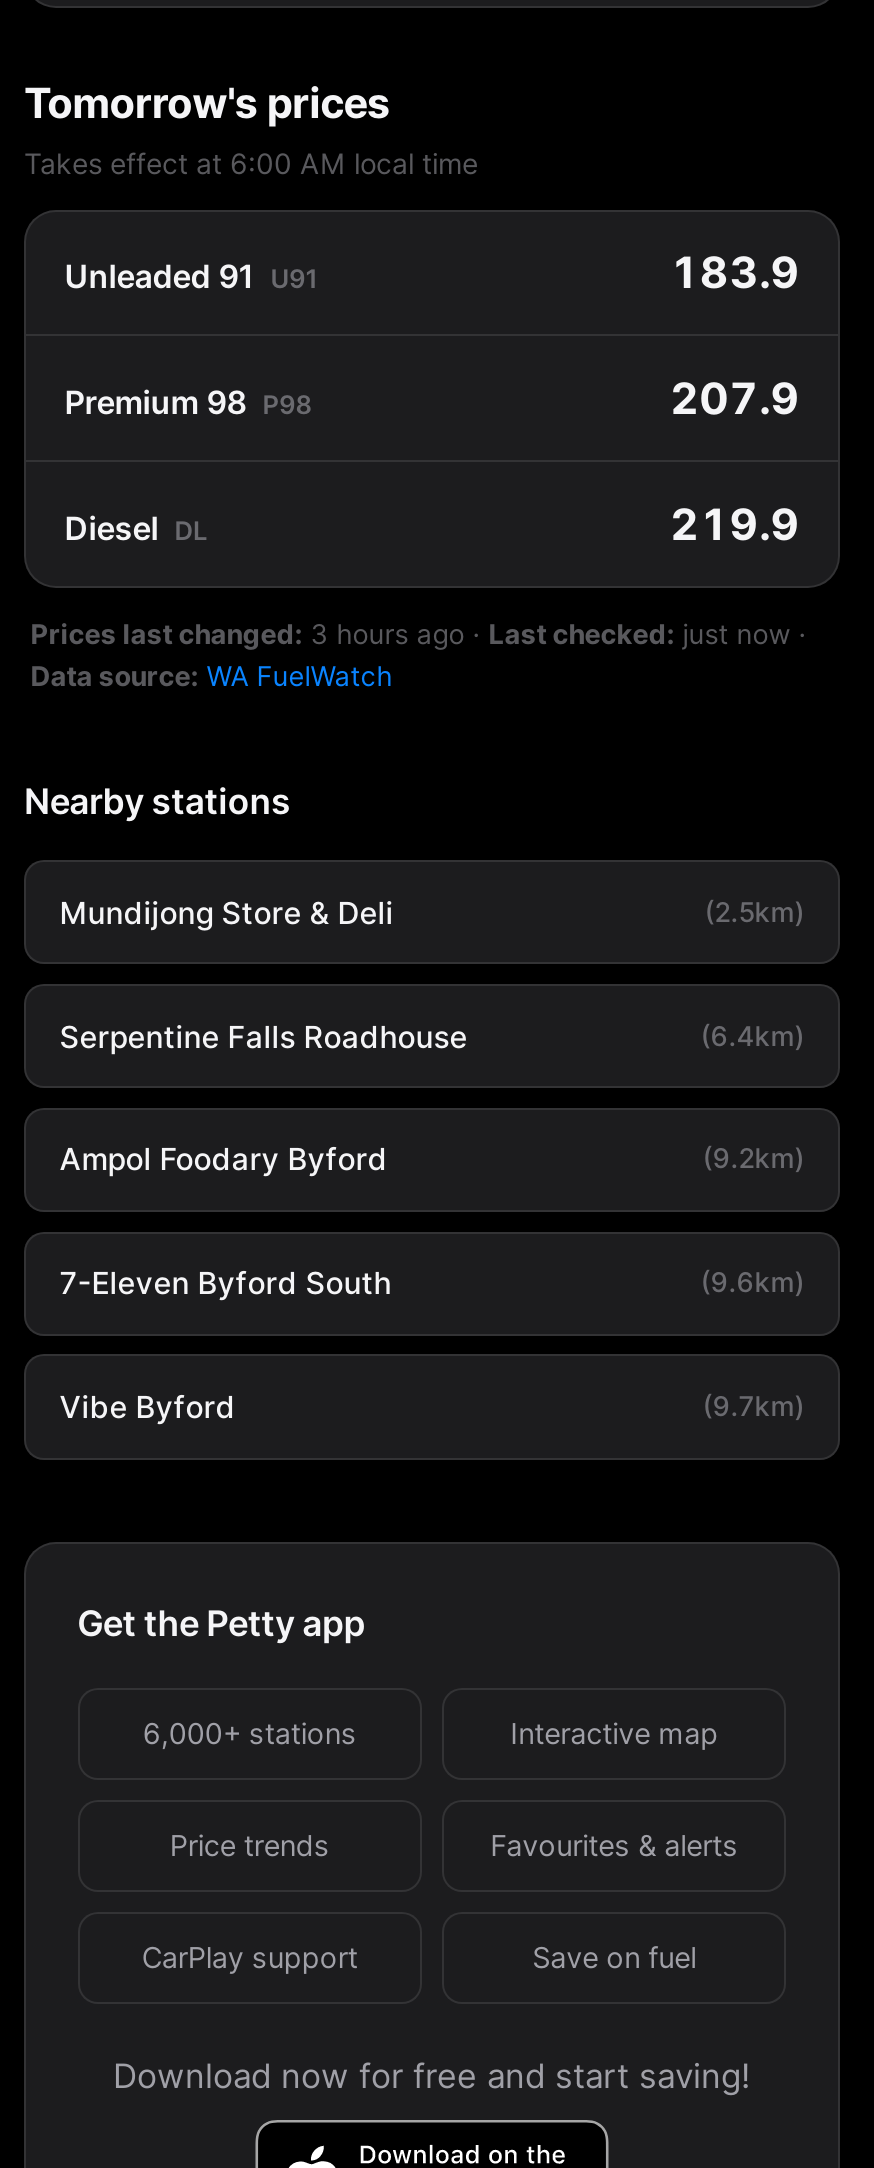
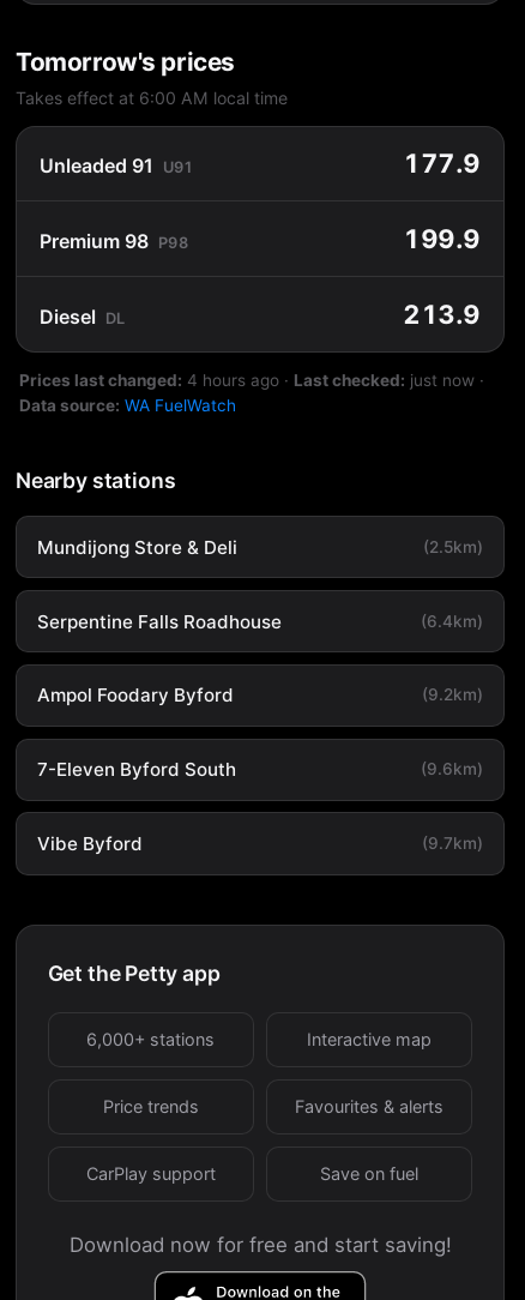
[670,246,800,298] 183.9 -> [403,148,480,179] 177.9
[670,372,800,424] 207.9 -> [403,223,480,254] 199.9
[670,497,800,549] 219.9 -> [403,298,480,329] 213.9
[30,618,806,650] Prices last changed: 3 hours ago · Last checked: just now · -> [19,370,484,390] Prices last changed: 4 hours ago · Last checked: just now ·

